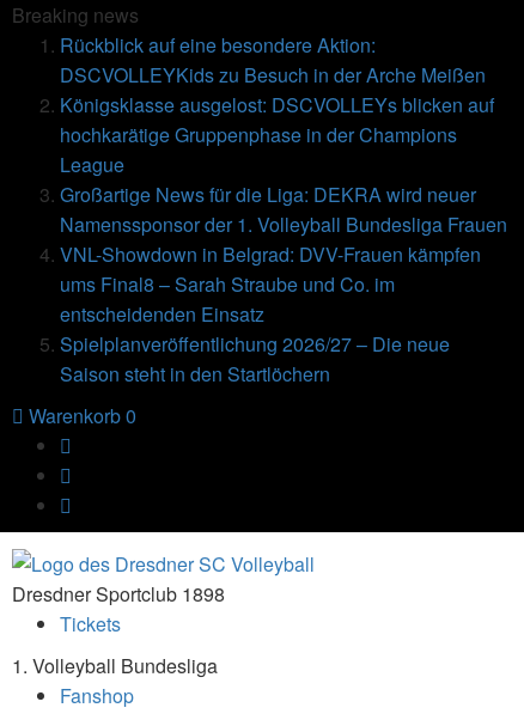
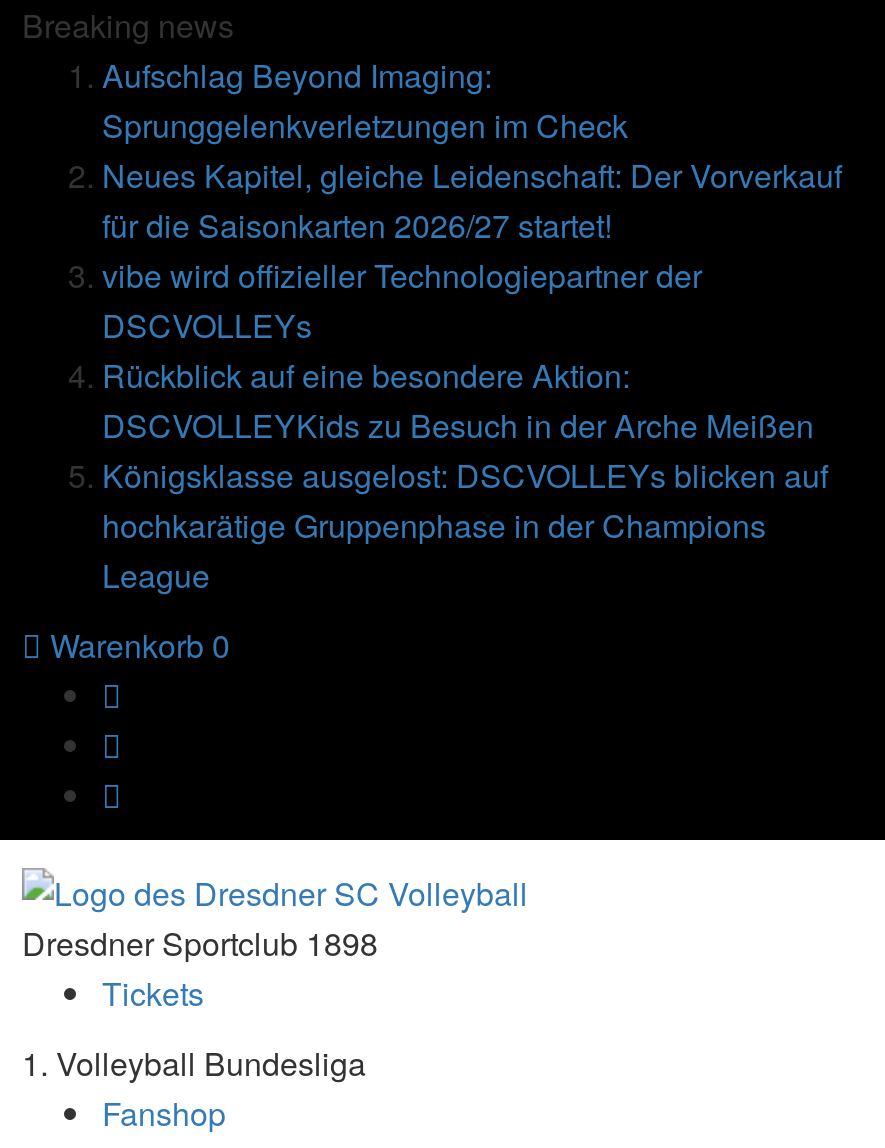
none -> [102,52,842,348] Aufschlag Beyond Imaging: | Sprunggelenkverletzungen im Check | Neues Kapitel, gleiche Leidenschaft: Der Vorverkauf | für die Saisonkarten 2026/27 startet! | vibe wird offizieller Technologiepartner der | DSCVOLLEYs
moved [60,31,494,178] -> [102,352,828,598]: Rückblick auf eine besondere Aktion: | DSCVOLLEYKids zu Besuch in der Arche Meißen | Königsklasse ausgelost: DSCVOLLEYs blicken auf | hochkarätige Gruppenphase in der Champions | League
[60,181,507,388] Großartige News für die Liga: DEKRA wird neuer | Namenssponsor der 1. Volleyball Bundesliga Frauen | VNL-Showdown in Belgrad: DVV-Frauen kämpfen | ums Final8 – Sarah Straube und Co. im | entscheidenden Einsatz | Spielplanveröffentlichung 2026/27 – Die neue | Saison steht in den Startlöchern -> none

